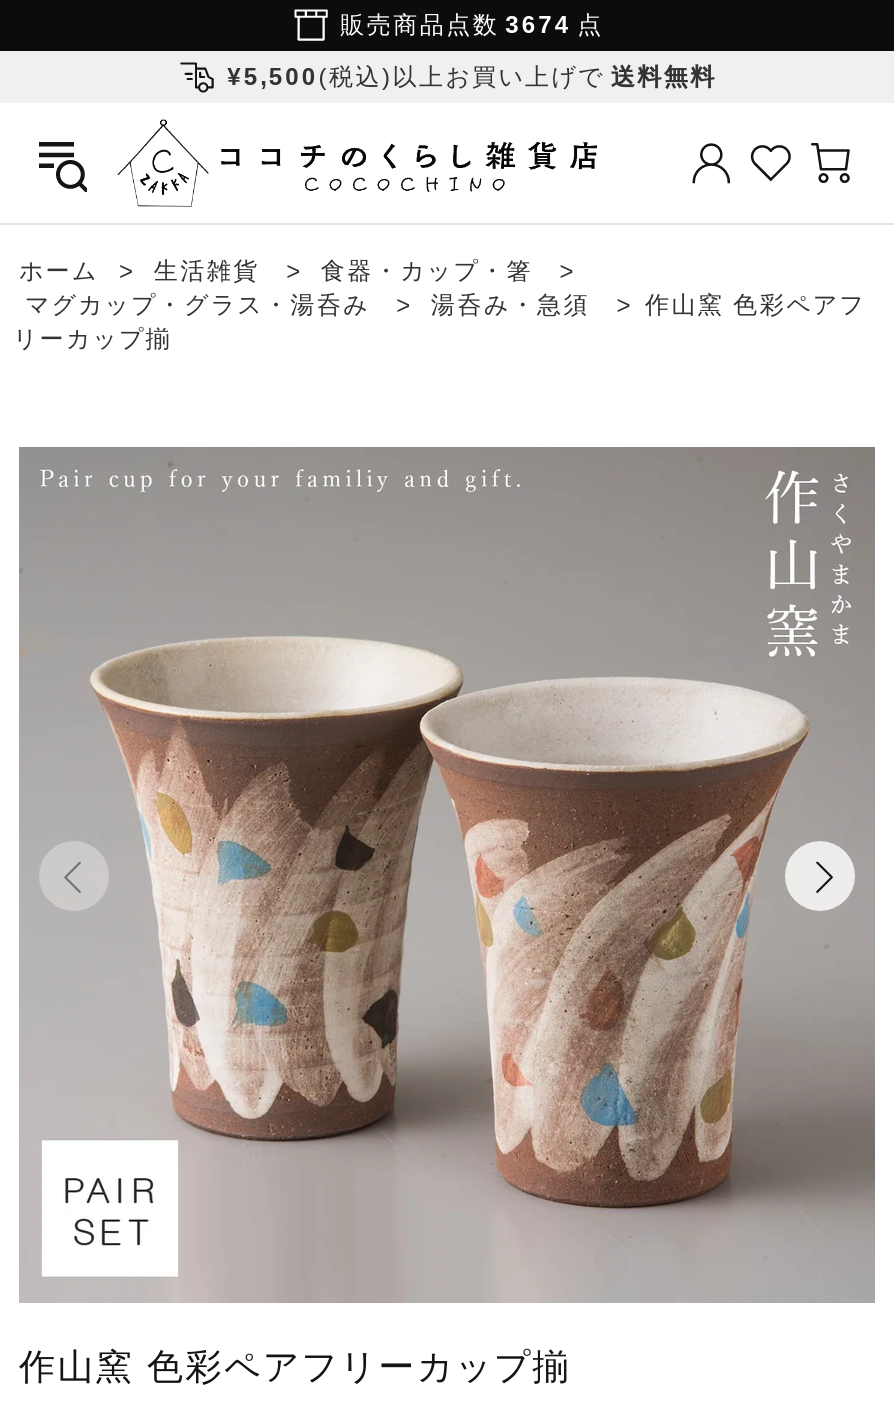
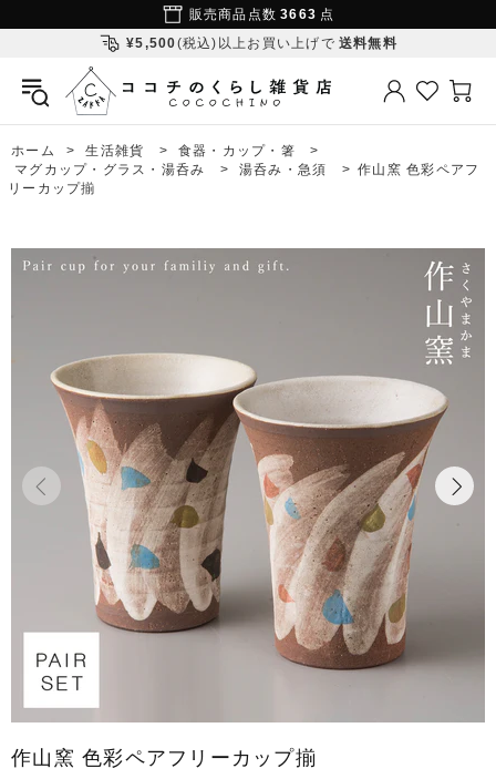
[340,11,604,39] 販売商品点数 3674 点 -> [189,7,335,22] 販売商品点数 3663 点

